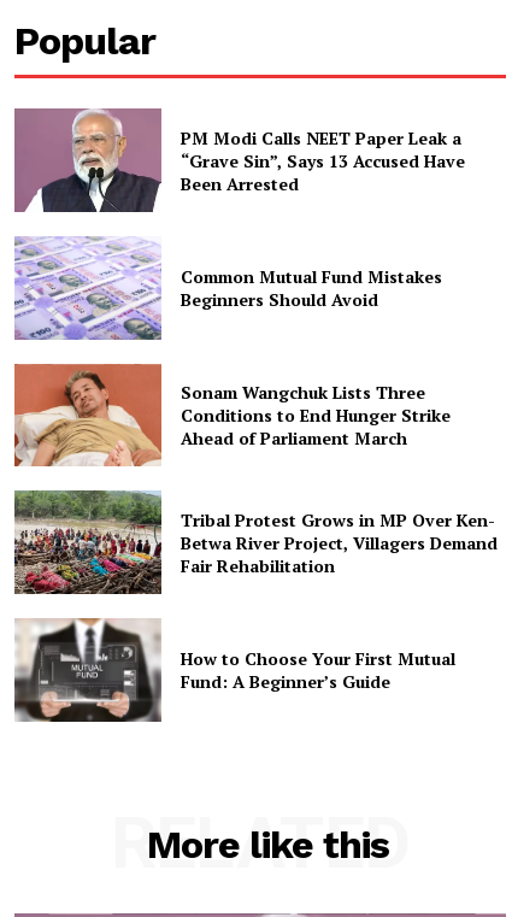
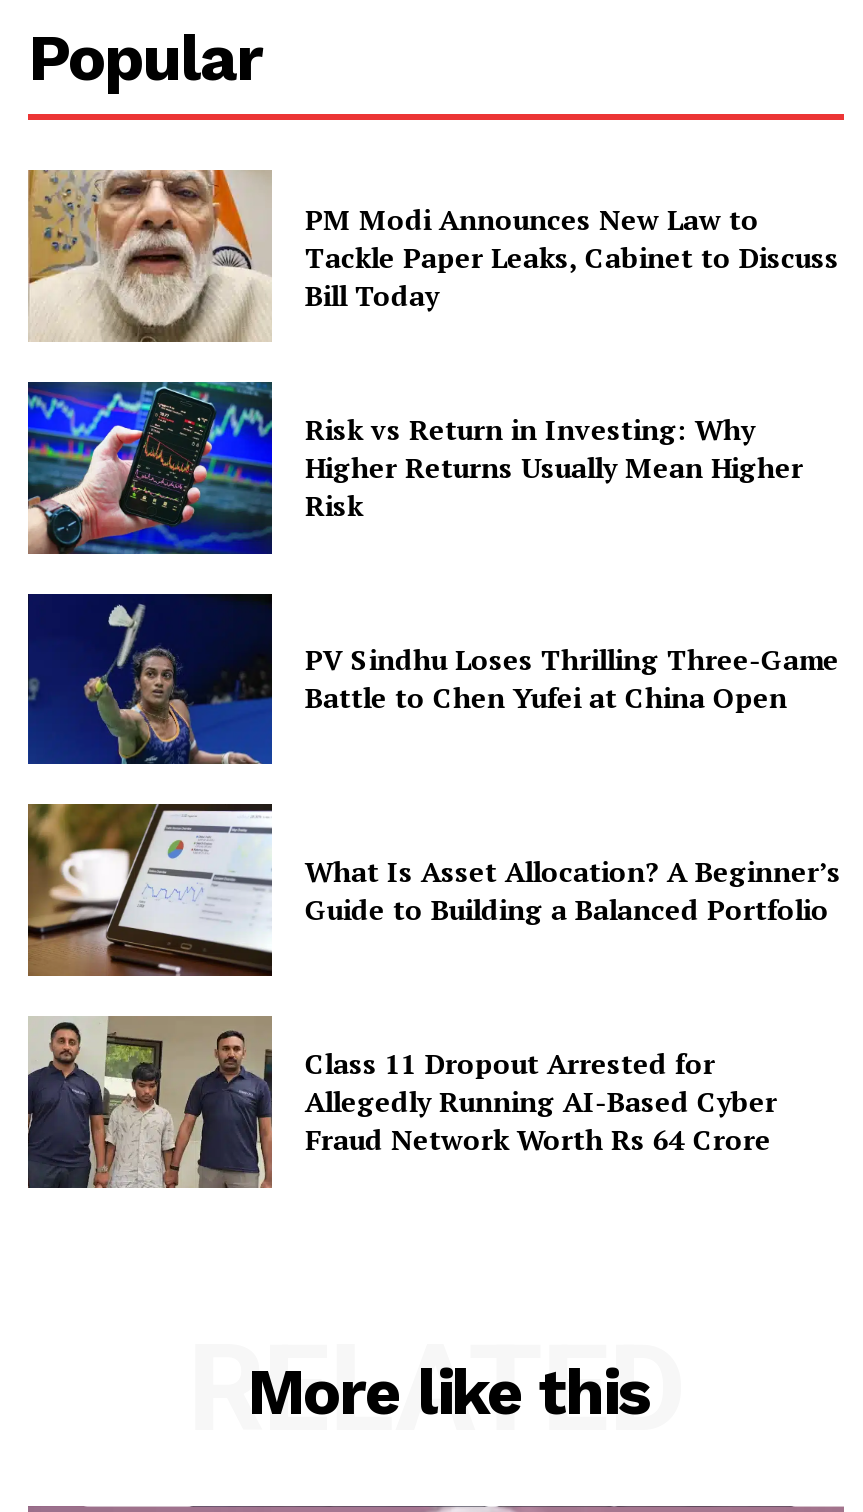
[14,107,465,213] [image] | PM Modi Calls NEET Paper Leak a | “Grave Sin”, Says 13 Accused Have | Been Arrested -> [28,168,839,344] [image] | PM Modi Announces New Law to | Tackle Paper Leaks, Cabinet to Discuss | Bill Today
[13,236,443,341] [image] | Common Mutual Fund Mistakes | Beginners Should Avoid -> [26,380,803,556] [image] | Risk vs Return in Investing: Why | Higher Returns Usually Mean Higher | Risk
[13,363,451,468] [image] | Sonam Wangchuk Lists Three | Conditions to End Hunger Strike | Ahead of Parliament March -> [26,592,839,766] [image] | PV Sindhu Loses Thrilling Three-Game | Battle to Chen Yufei at China Open
[13,489,498,595] [image] | Tribal Protest Grows in MP Over Ken- | Betwa River Project, Villagers Demand | Fair Rehabilitation -> [26,802,841,978] [image] | What Is Asset Allocation? A Beginner’s | Guide to Building a Balanced Portfolio
[14,618,456,723] [image] | How to Choose Your First Mutual | Fund: A Beginner’s Guide -> [26,1016,777,1190] [image] | Class 11 Dropout Arrested for | Allegedly Running AI-Based Cyber | Fraud Network Worth Rs 64 Crore

